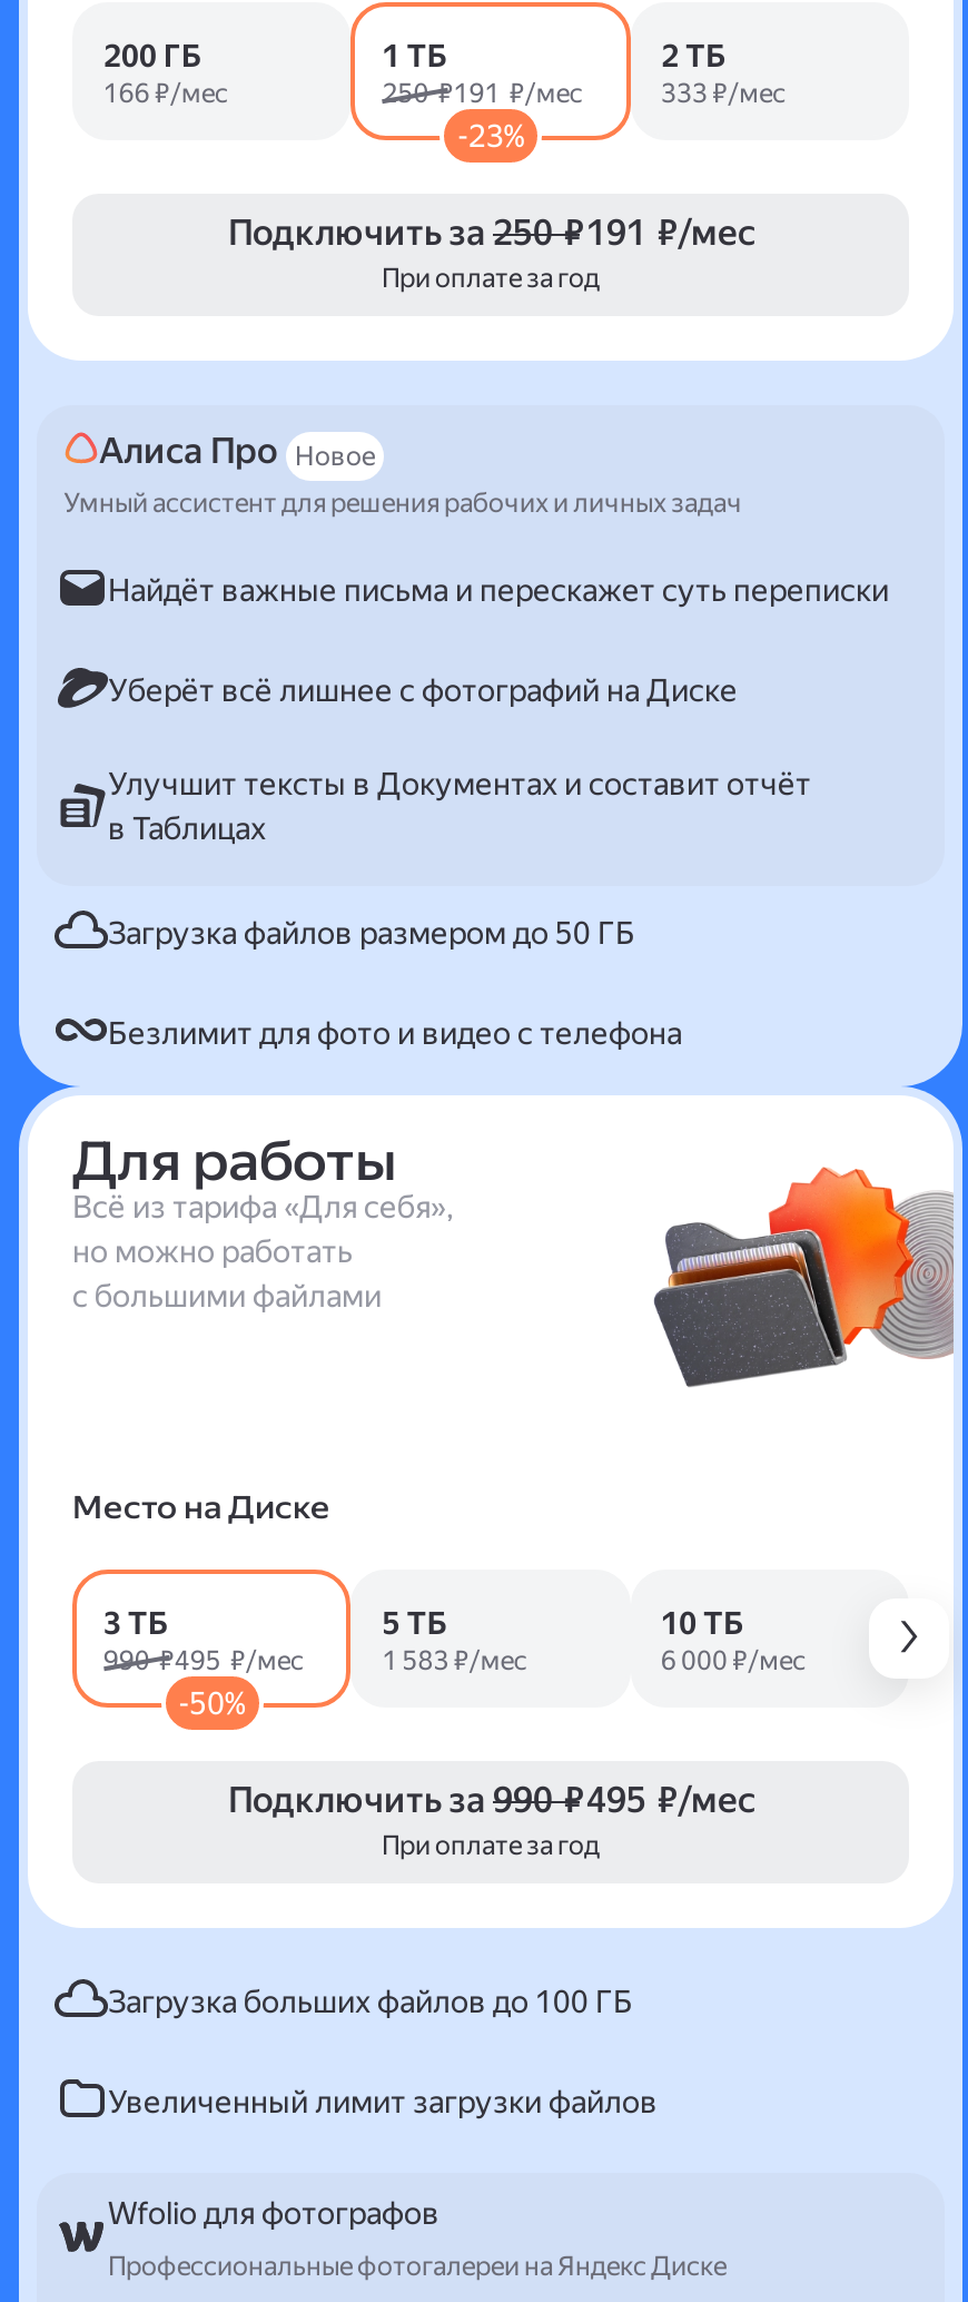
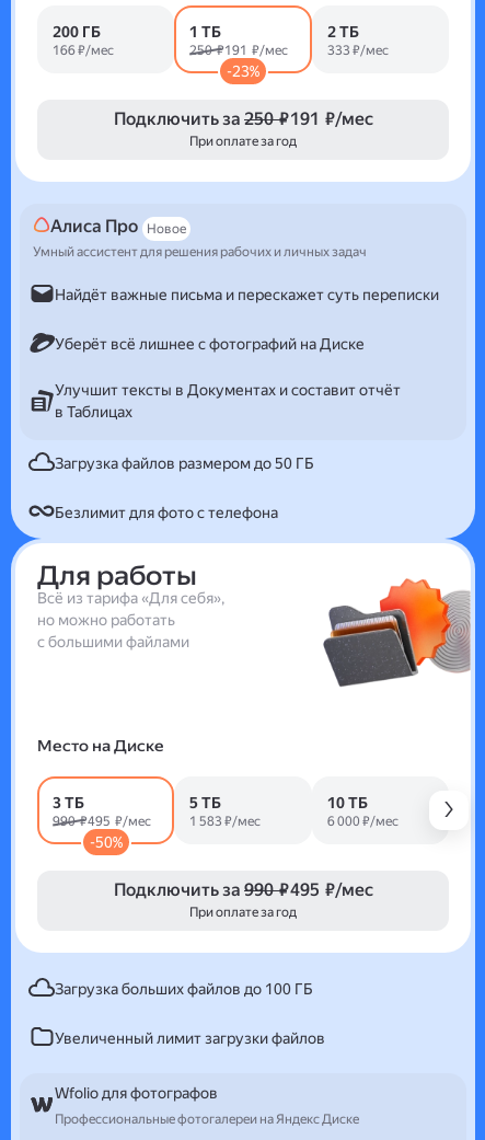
[108,1014,682,1050] Безлимит для фото и видео с телефона -> [55,503,278,521] Безлимит для фото с телефона

